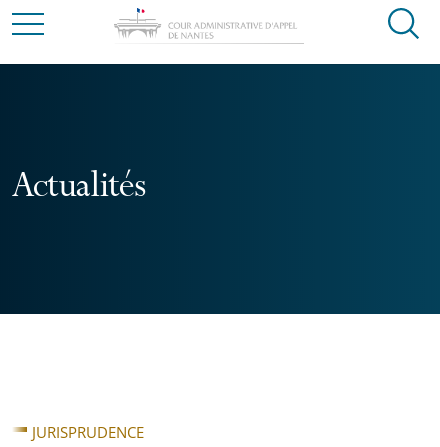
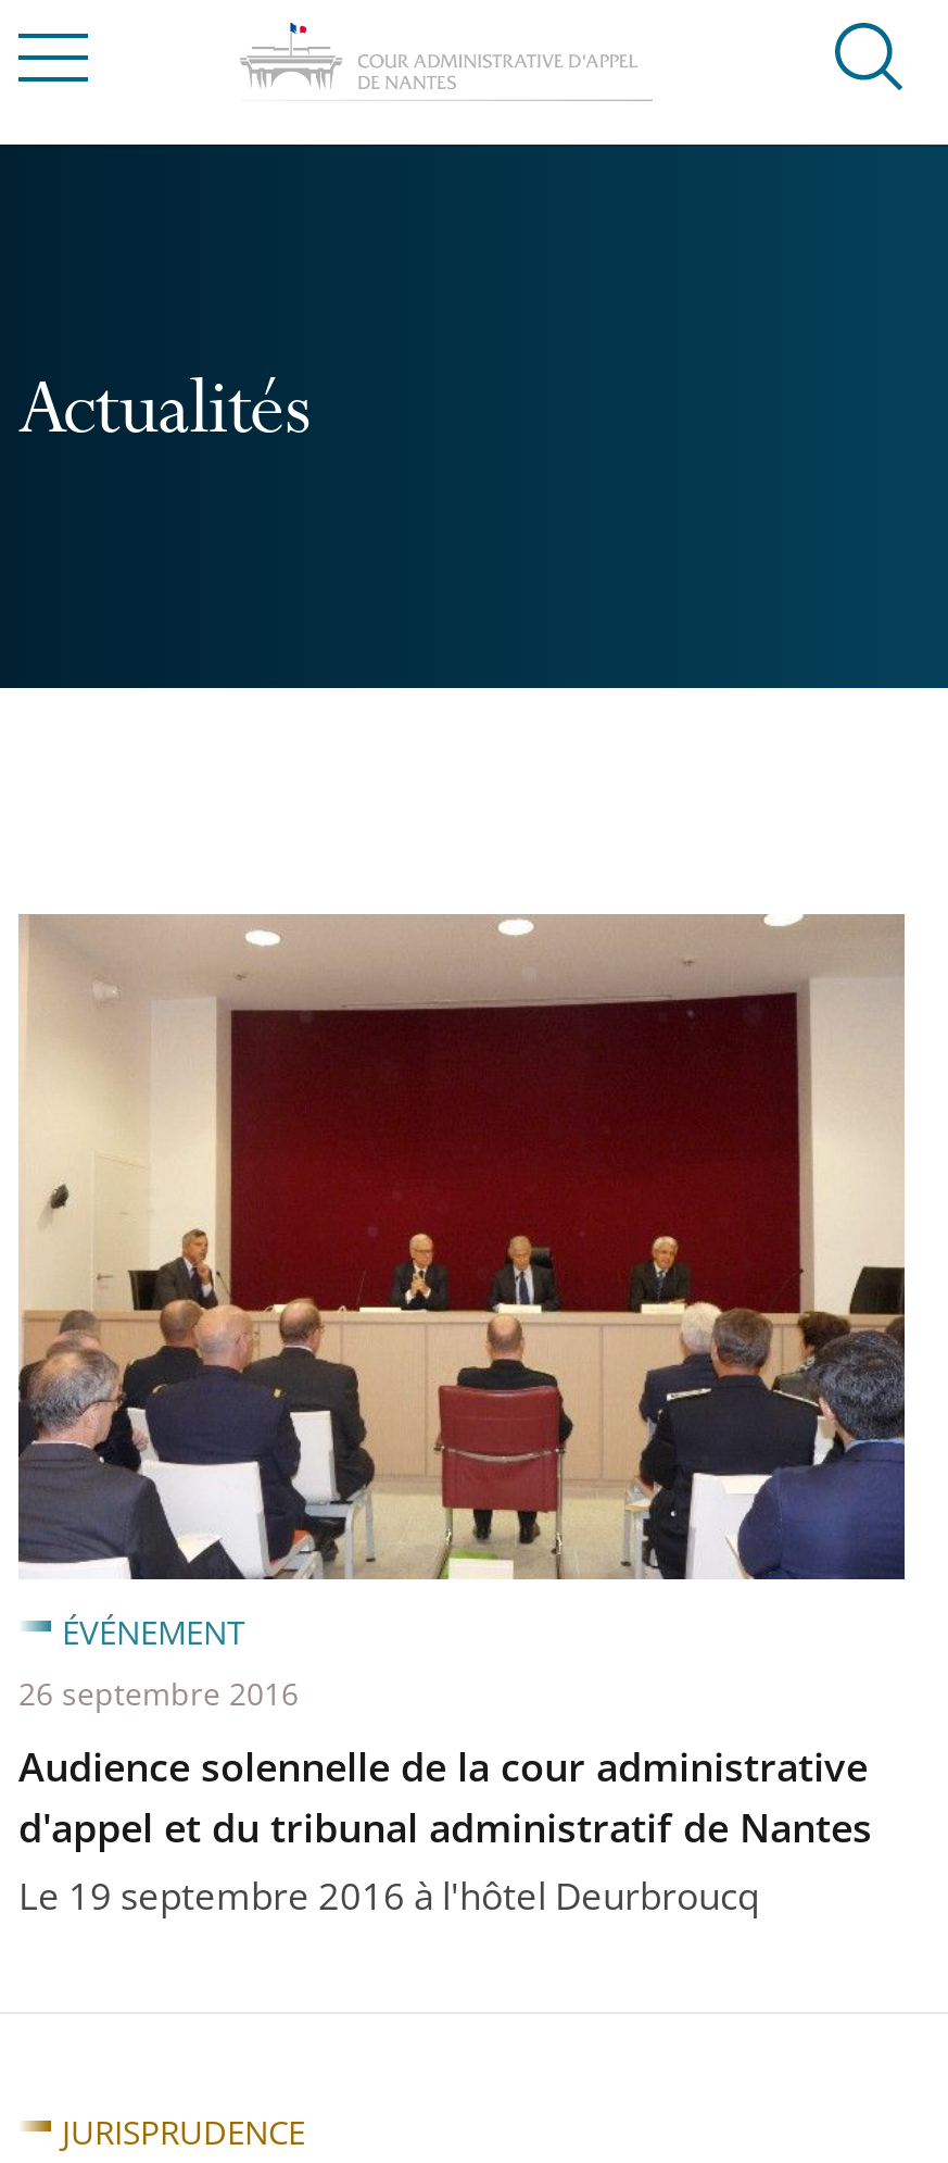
none -> [16,912,907,1714] [image] | ÉVÉNEMENT | 26 septembre 2016
none -> [18,1740,872,1921] Audience solennelle de la cour administrative | d'appel et du tribunal administratif de Nantes | Le 19 septembre 2016 à l'hôtel Deurbroucq

